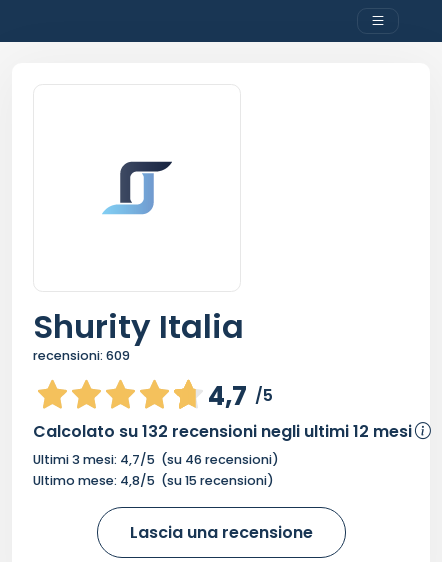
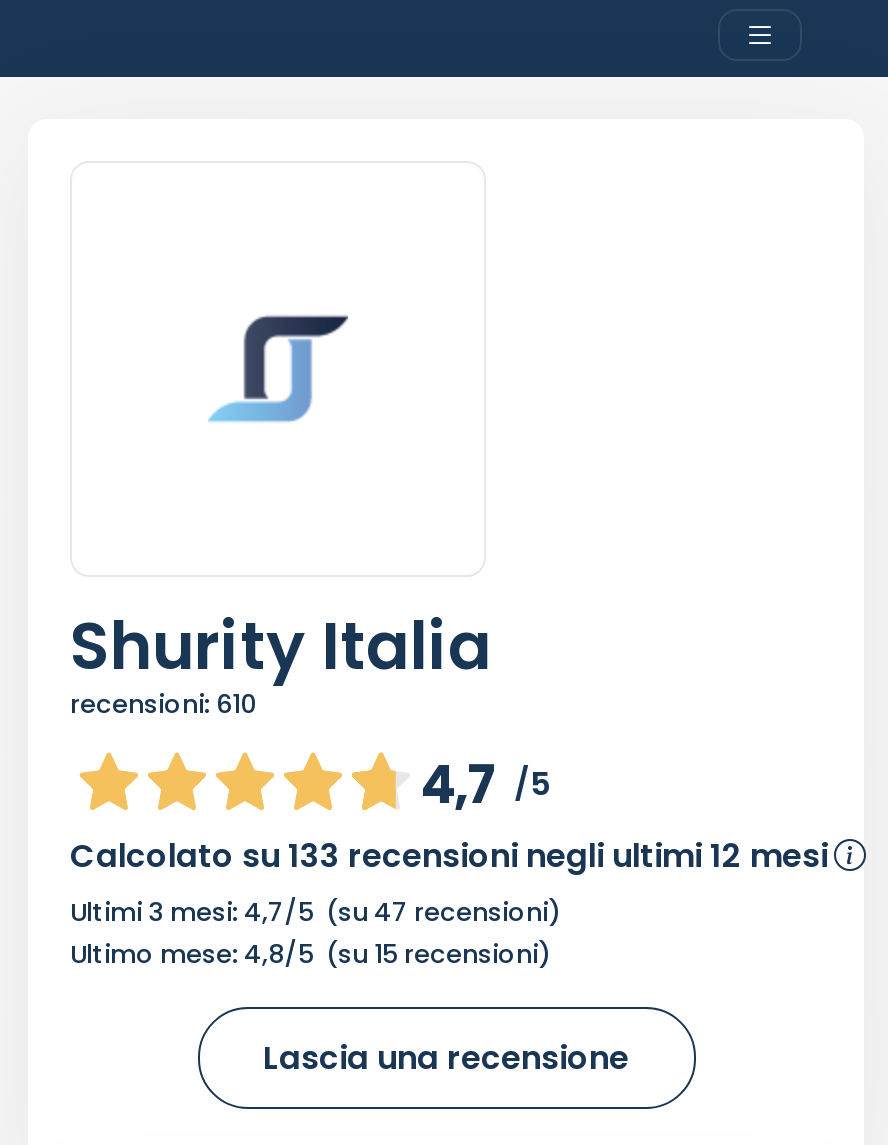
[33,347,130,364] recensioni: 609 -> [70,687,256,721] recensioni: 610
[33,420,412,443] Calcolato su 132 recensioni negli ultimi 12 mesi -> [70,833,828,879] Calcolato su 133 recensioni negli ultimi 12 mesi
[33,451,279,468] Ultimi 3 mesi: 4,7 /5 (su 46 recensioni) -> [70,895,562,929] Ultimi 3 mesi: 4,7 /5 (su 47 recensioni)

